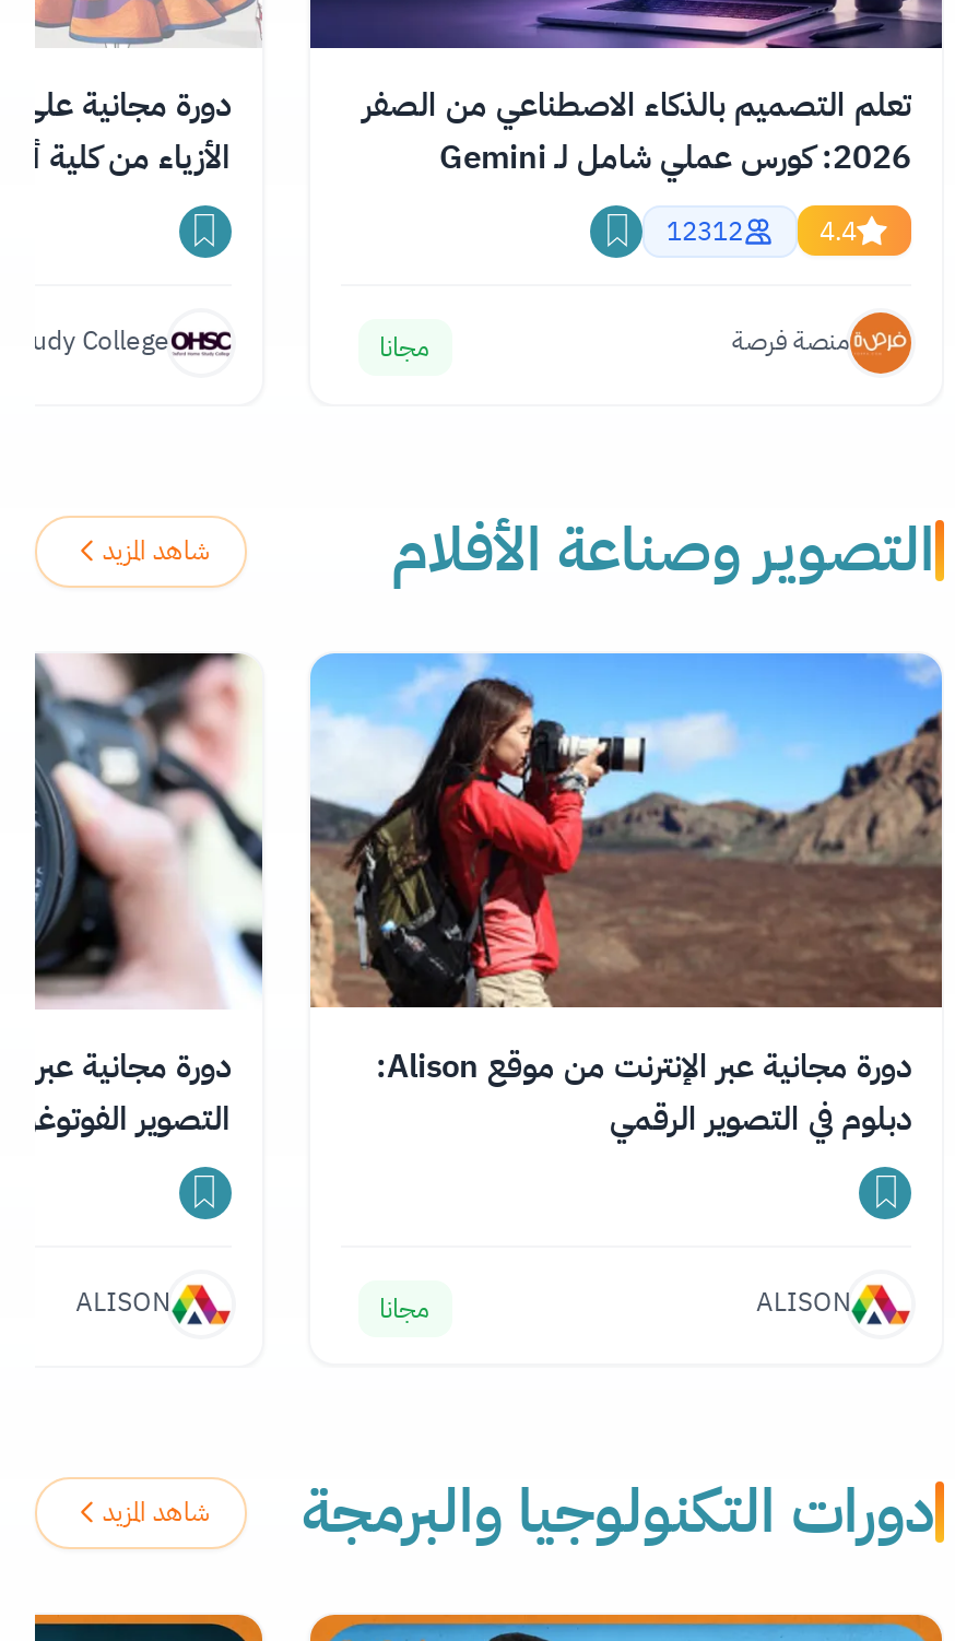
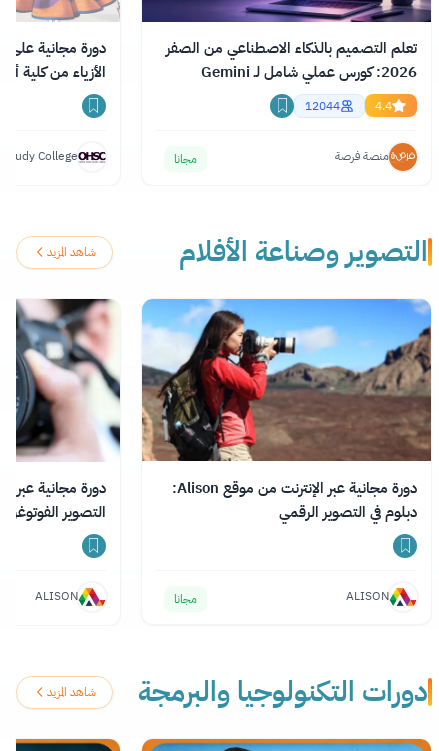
[667,212,743,251] 12312 -> [305,97,340,115] 12044

